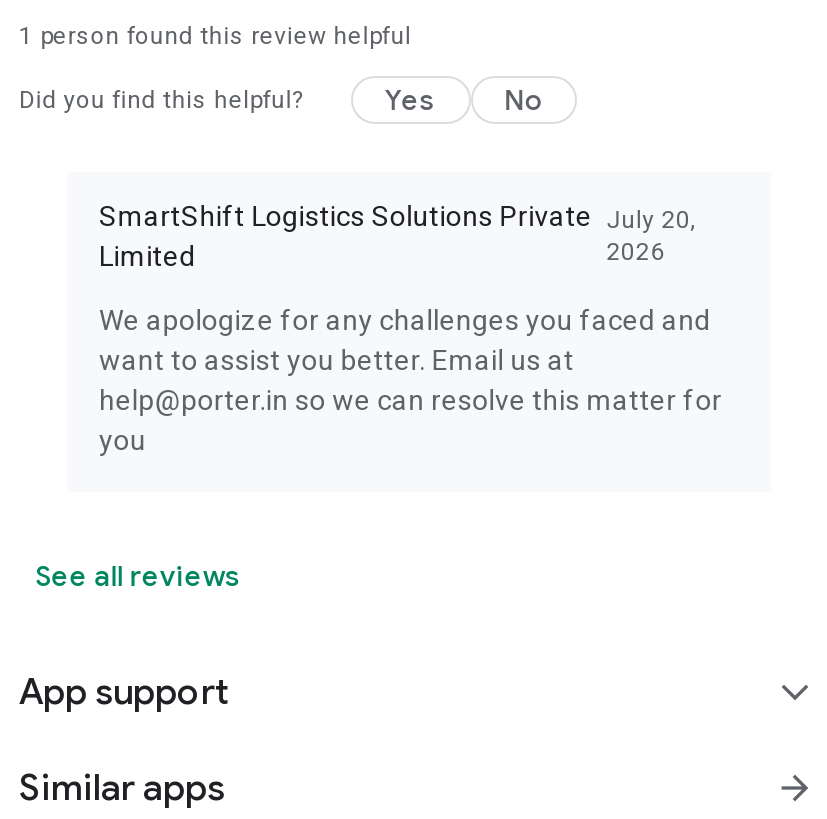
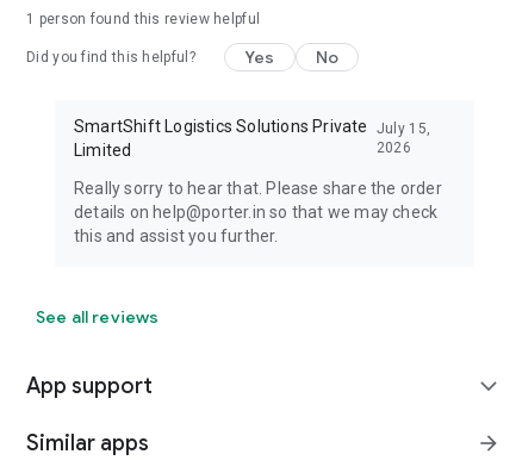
[99,200,697,234] SmartShift Logistics Solutions Private July 20, -> [74,117,430,137] SmartShift Logistics Solutions Private July 15,
[99,304,722,456] We apologize for any challenges you faced and | want to assist you better. Email us at | help@porter.in so we can resolve this matter for | you -> [74,179,442,245] Really sorry to hear that. Please share the order | details on help@porter.in so that we may check | this and assist you further.

